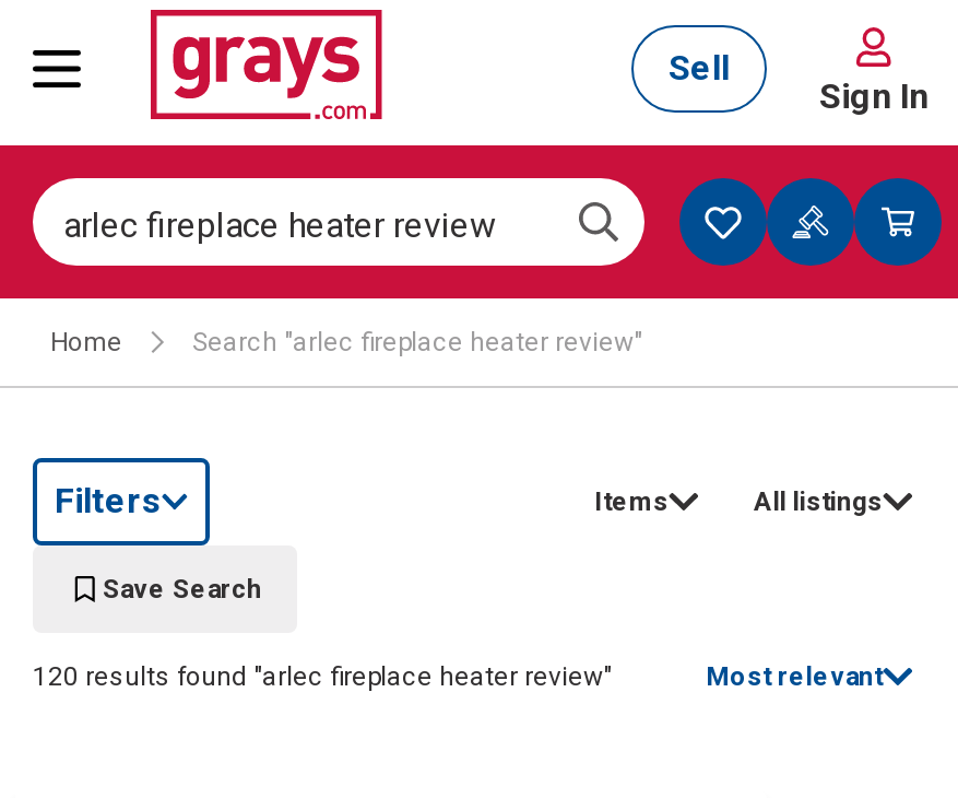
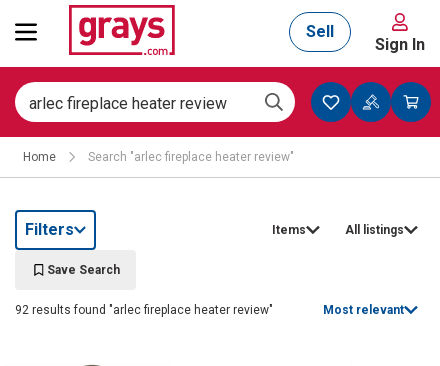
[33,661,612,692] 120 results found "arlec fireplace heater review" -> [15,303,273,317] 92 results found "arlec fireplace heater review"

